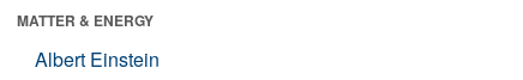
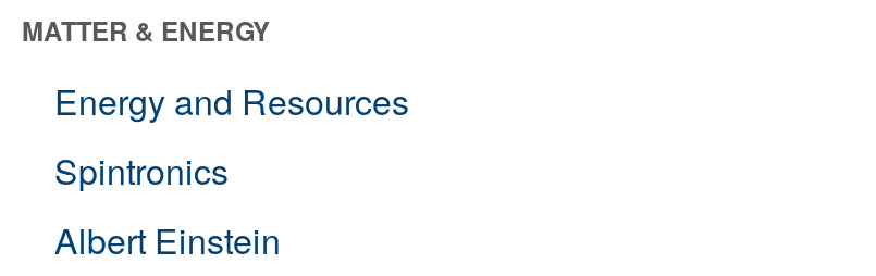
none -> [54,76,409,195] Energy and Resources | Spintronics

